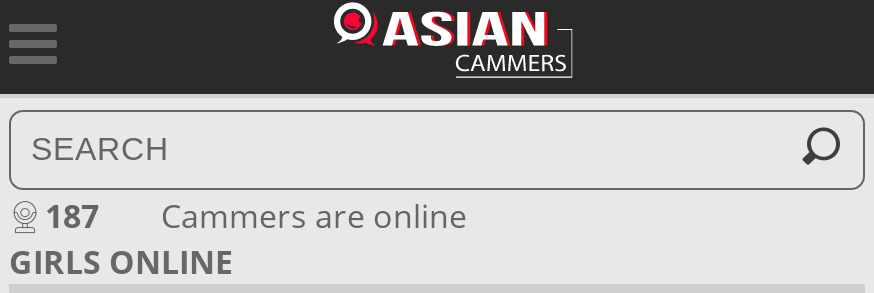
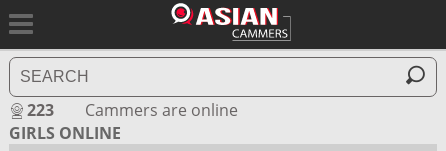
[45,194,467,238] 187 Cammers are online -> [27,99,238,121] 223 Cammers are online

